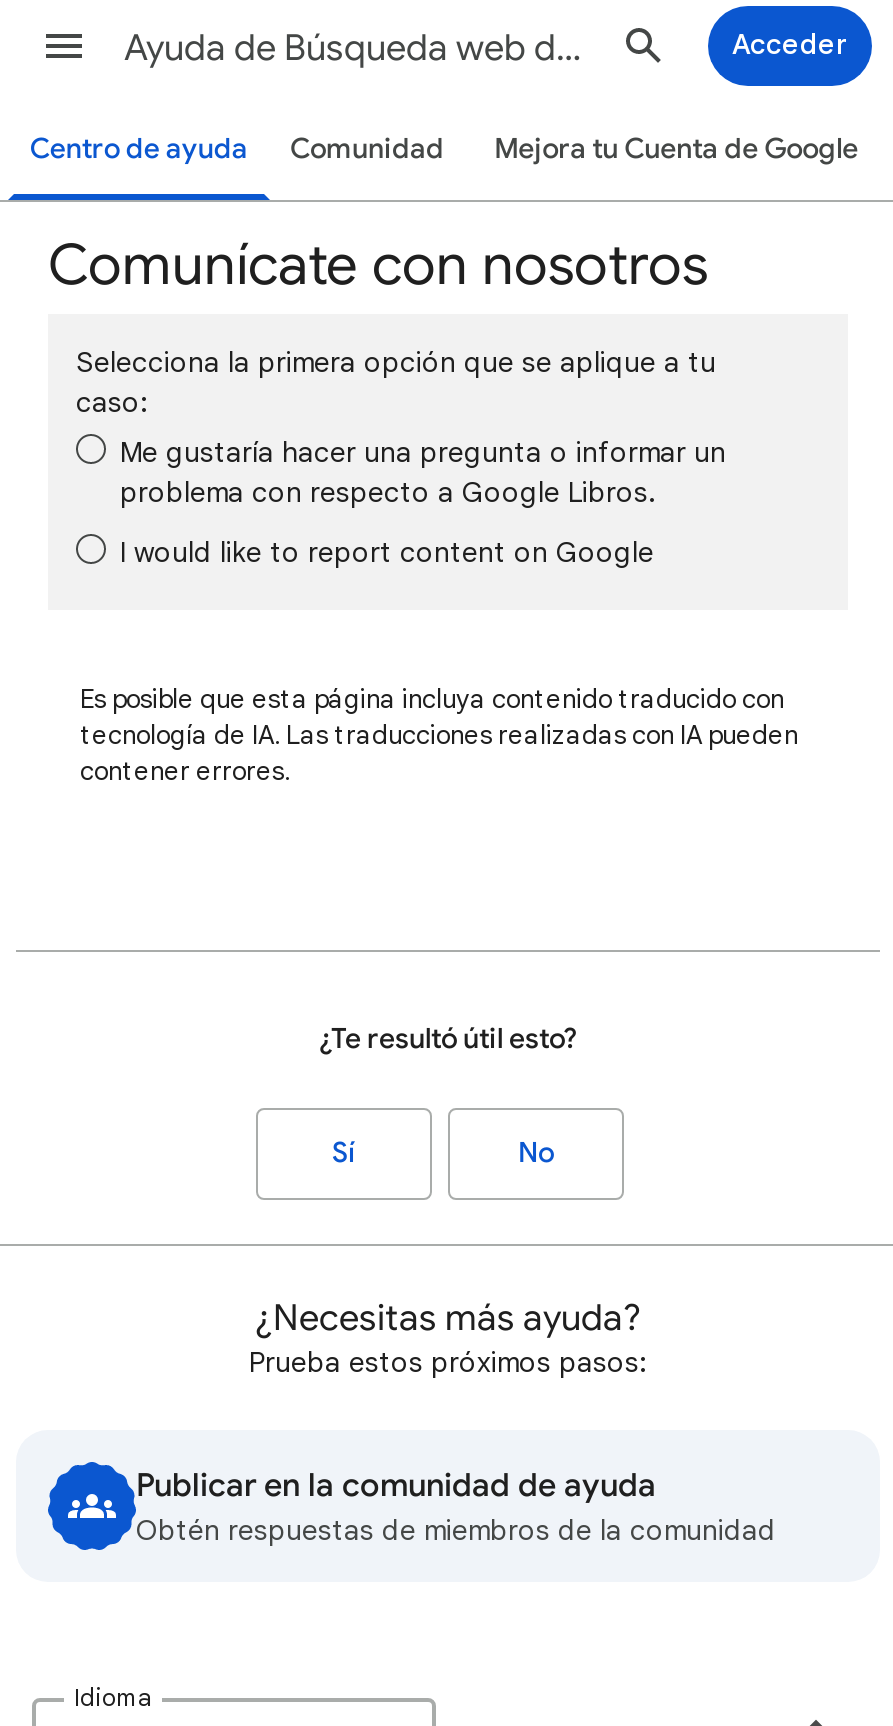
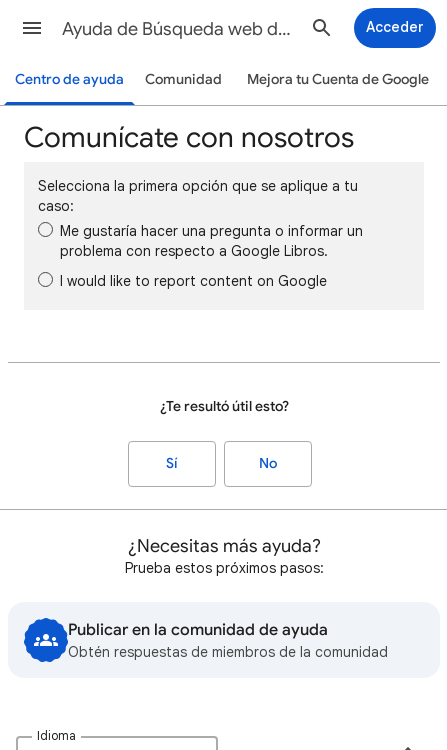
[80,682,798,788] Es posible que esta página incluya contenido traducido con | tecnología de IA. Las traducciones realizadas con IA pueden | contener errores. -> none

